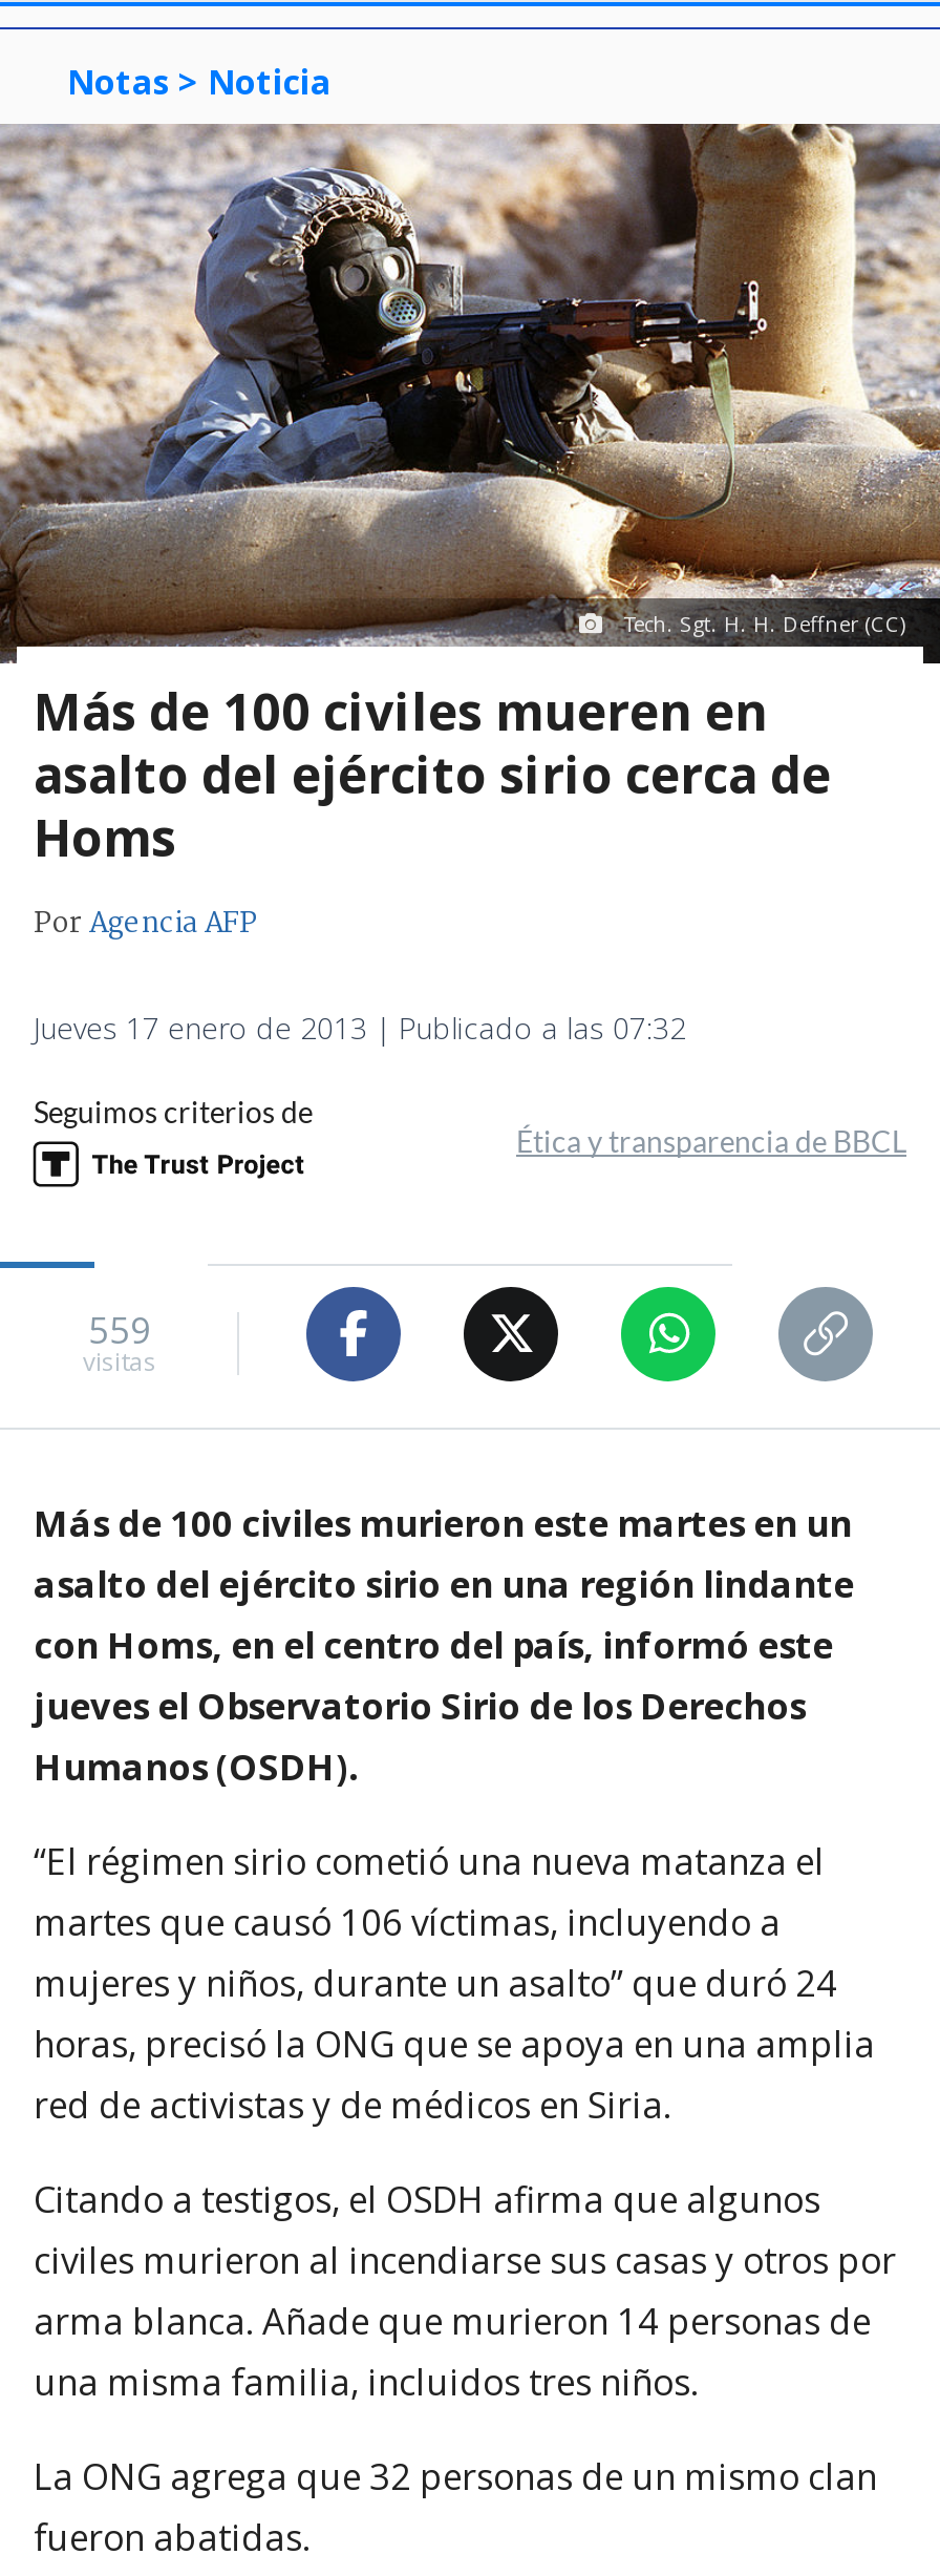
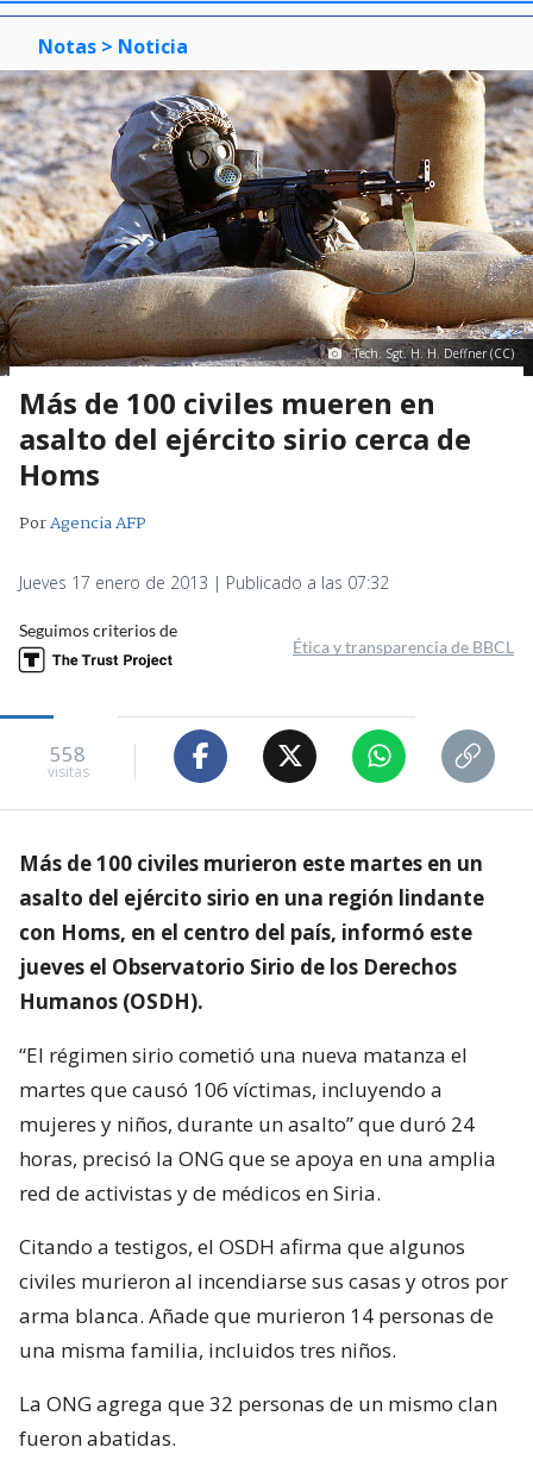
[88,1306,151,1355] 559 -> [50,740,86,768] 558

